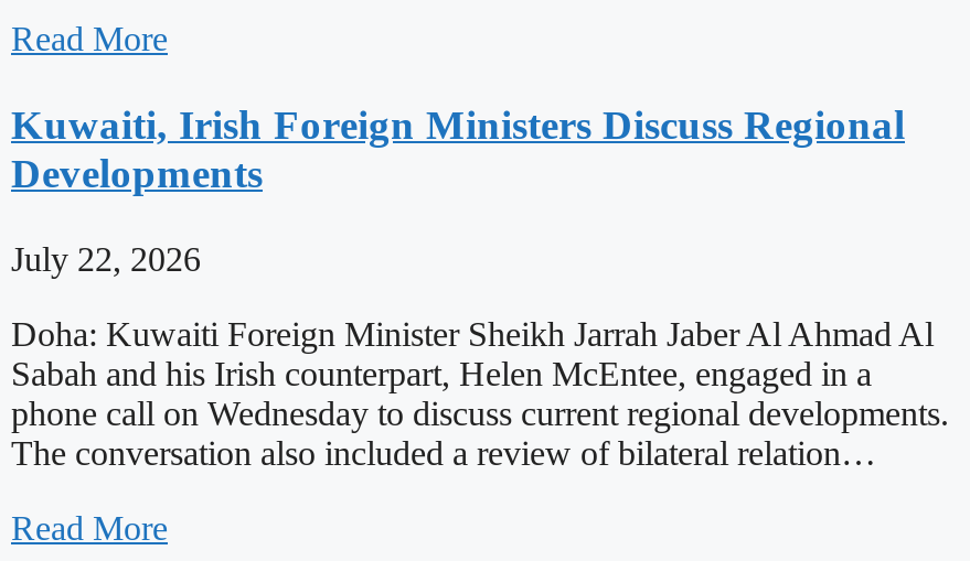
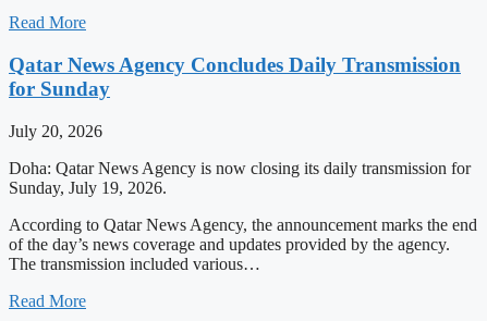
[11,101,949,471] Kuwaiti, Irish Foreign Ministers Discuss Regional | Developments | July 22, 2026 | Doha: Kuwaiti Foreign Minister Sheikh Jarrah Jaber Al Ahmad Al | Sabah and his Irish counterpart, Helen McEntee, engaged in a | phone call on Wednesday to discuss current regional developments. | The conversation also included a review of bilateral relation… -> [9,53,477,273] Qatar News Agency Concludes Daily Transmission | for Sunday | July 20, 2026 | Doha: Qatar News Agency is now closing its daily transmission for | Sunday, July 19, 2026. | According to Qatar News Agency, the announcement marks the end | of the day’s news coverage and updates provided by the agency. | The transmission included various…

